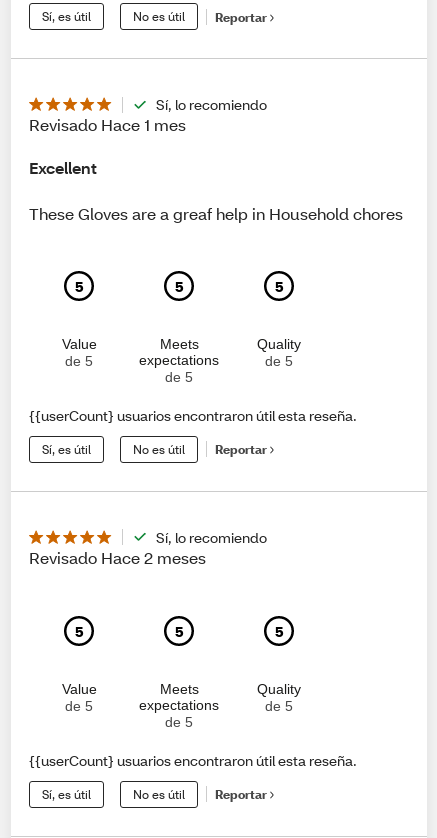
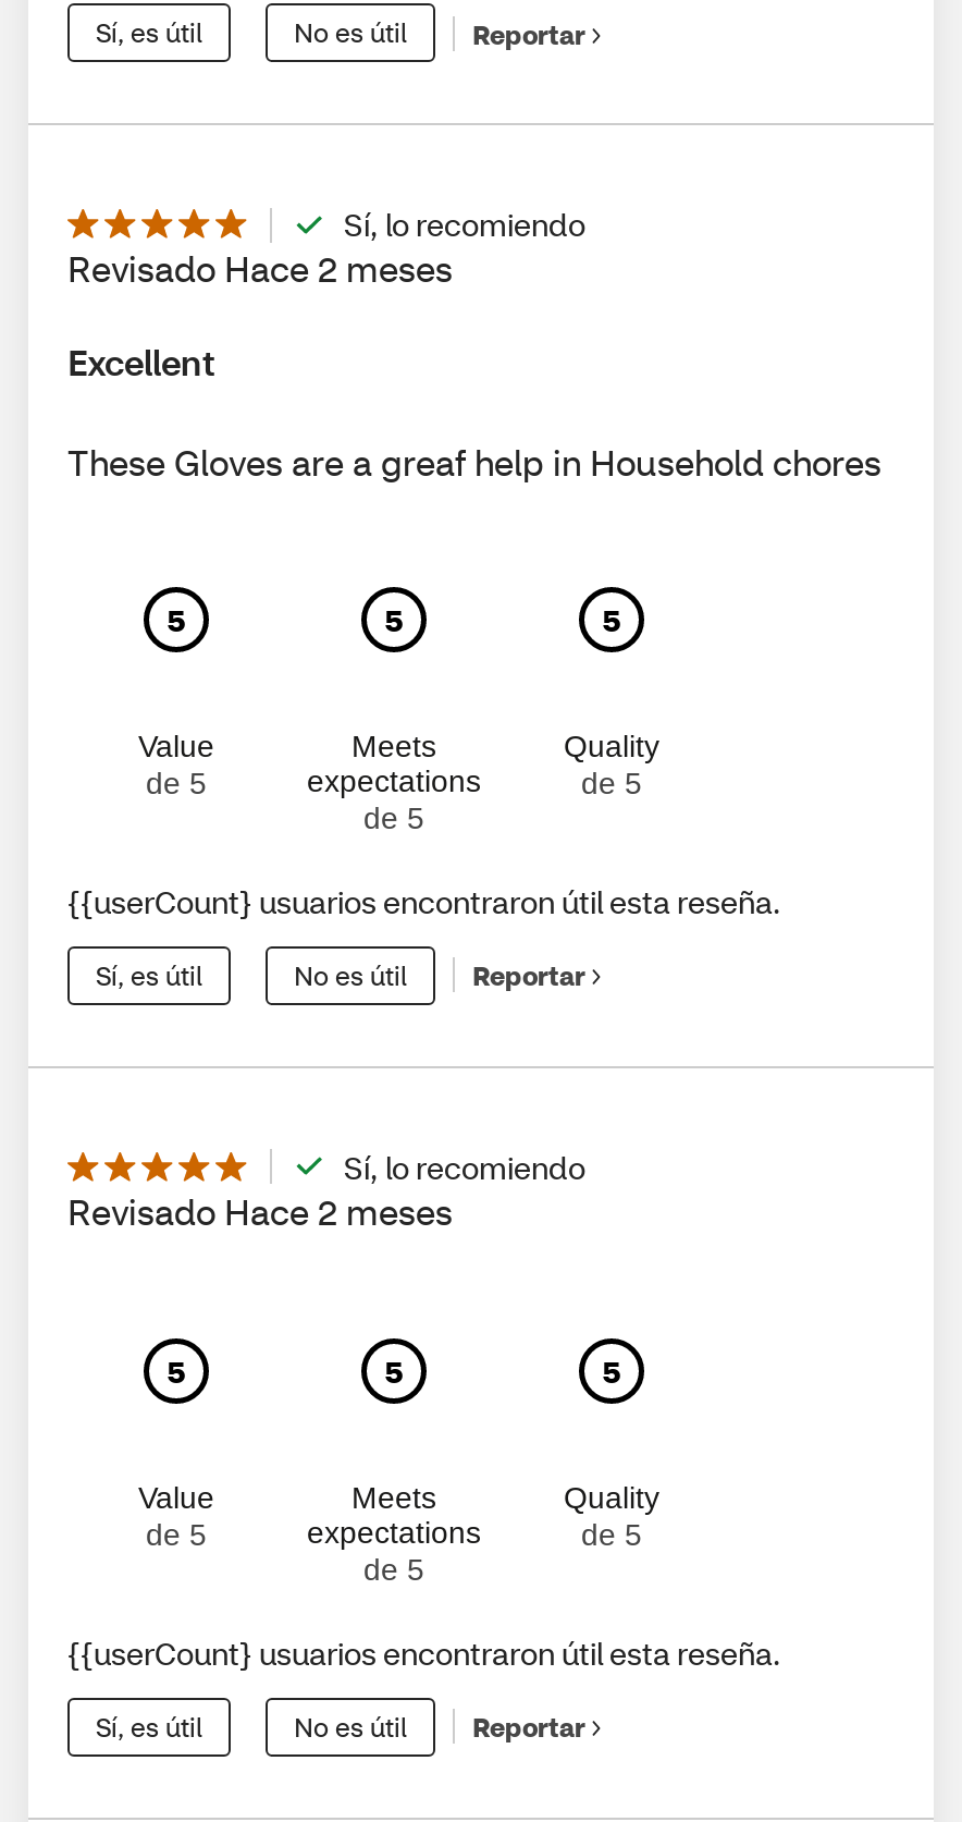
[29,114,186,135] Revisado Hace 1 mes -> [67,245,453,291] Revisado Hace 2 meses

